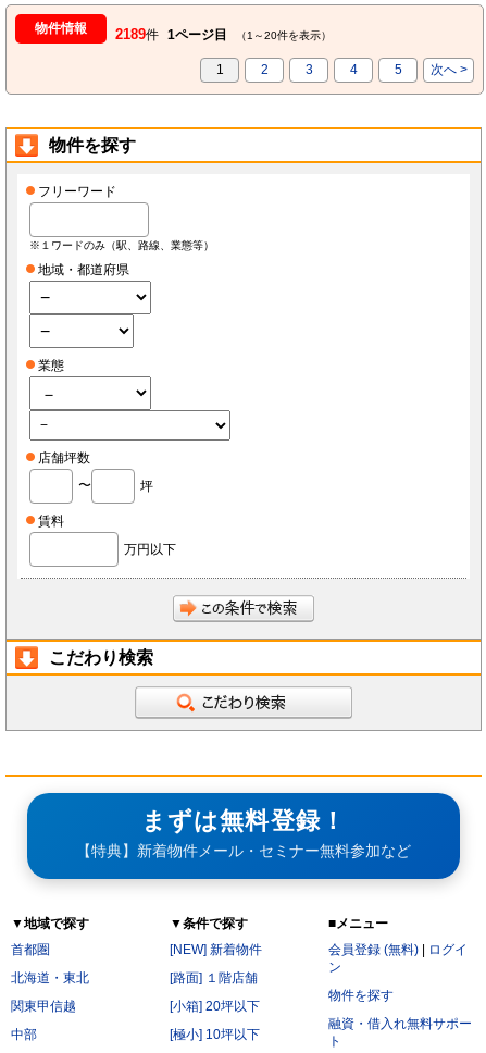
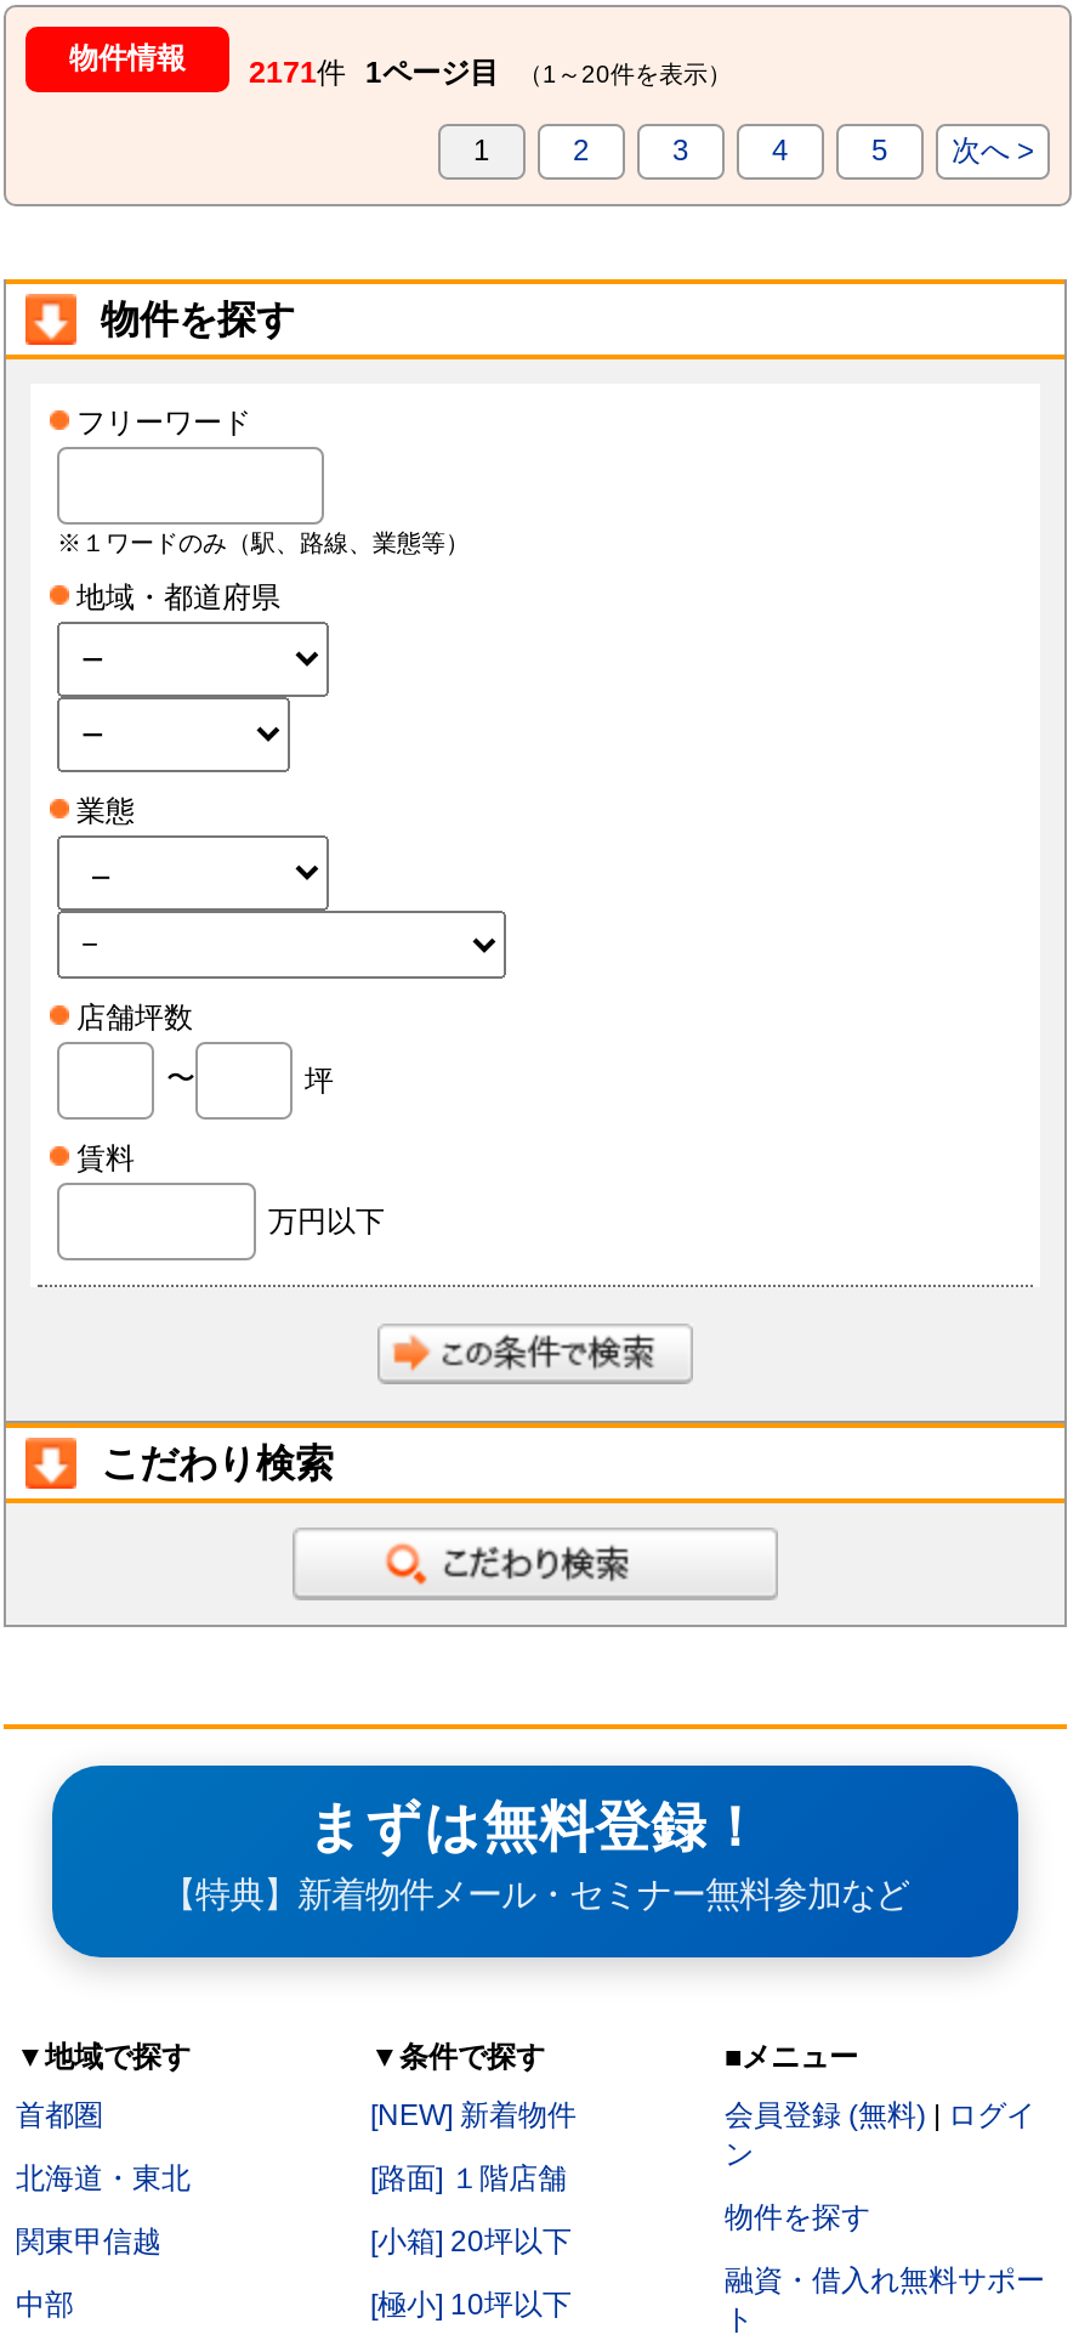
[35,21,332,43] 物件情報 2189件 1ページ目 （1～20件を表示） -> [69,42,732,91] 物件情報 2171件 1ページ目 （1～20件を表示）

